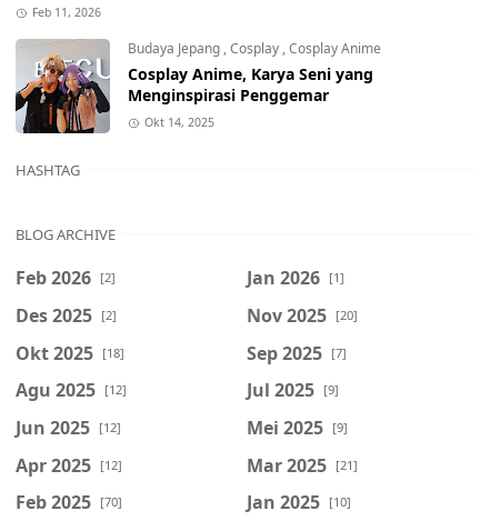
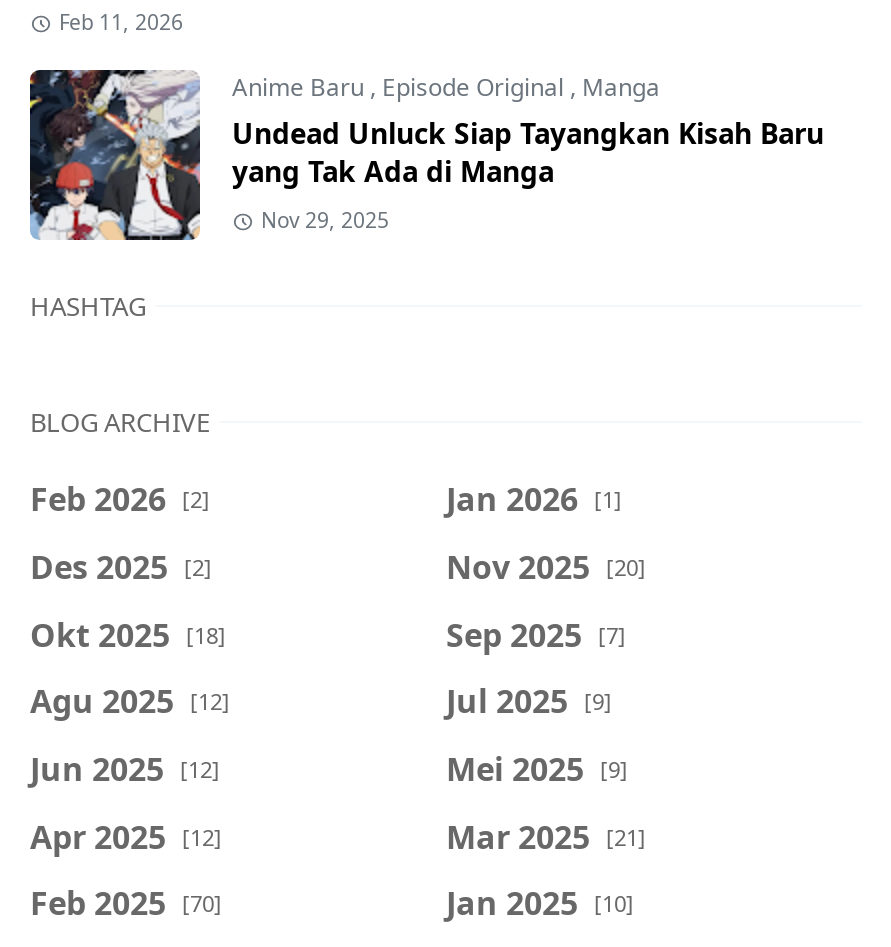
[16,39,381,134] [image] | Budaya Jepang, Cosplay, Cosplay Anime | Cosplay Anime, Karya Seni yang | Menginspirasi Penggemar | Okt 14, 2025 -> [28,68,824,242] [image] | Anime Baru, Episode Original, Manga | Undead Unluck Siap Tayangkan Kisah Baru | yang Tak Ada di Manga | Nov 29, 2025

